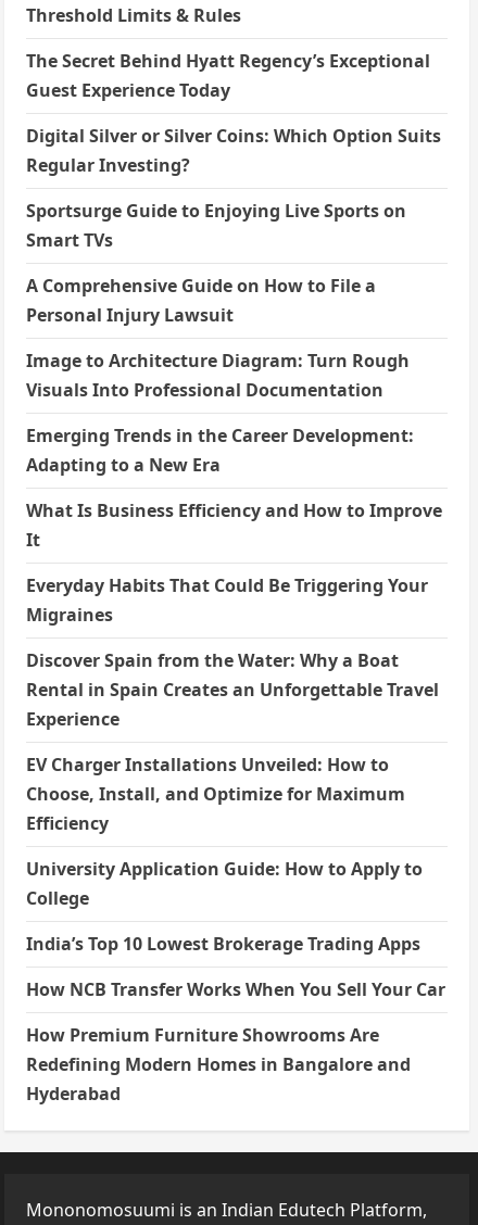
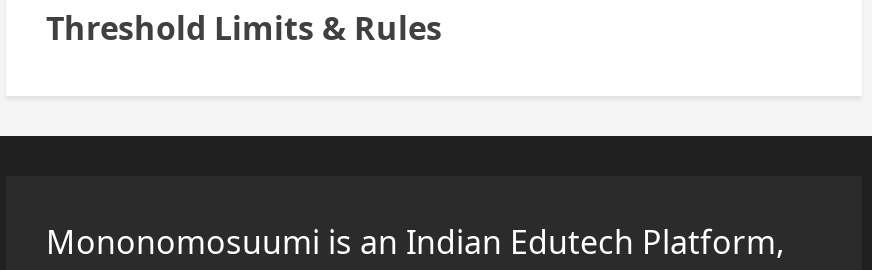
[26,49,445,1106] The Secret Behind Hyatt Regency’s Exceptional | Guest Experience Today | Digital Silver or Silver Coins: Which Option Suits | Regular Investing? | Sportsurge Guide to Enjoying Live Sports on | Smart TVs | A Comprehensive Guide on How to File a | Personal Injury Lawsuit | Image to Architecture Diagram: Turn Rough | Visuals Into Professional Documentation | Emerging Trends in the Career Development: | Adapting to a New Era | What Is Business Efficiency and How to Improve | It | Everyday Habits That Could Be Triggering Your | Migraines | Discover Spain from the Water: Why a Boat | Rental in Spain Creates an Unforgettable Travel | Experience | EV Charger Installations Unveiled: How to | Choose, Install, and Optimize for Maximum | Efficiency | University Application Guide: How to Apply to | College | India’s Top 10 Lowest Brokerage Trading Apps | How NCB Transfer Works When You Sell Your Car | How Premium Furniture Showrooms Are | Redefining Modern Homes in Bangalore and | Hyderabad -> none

